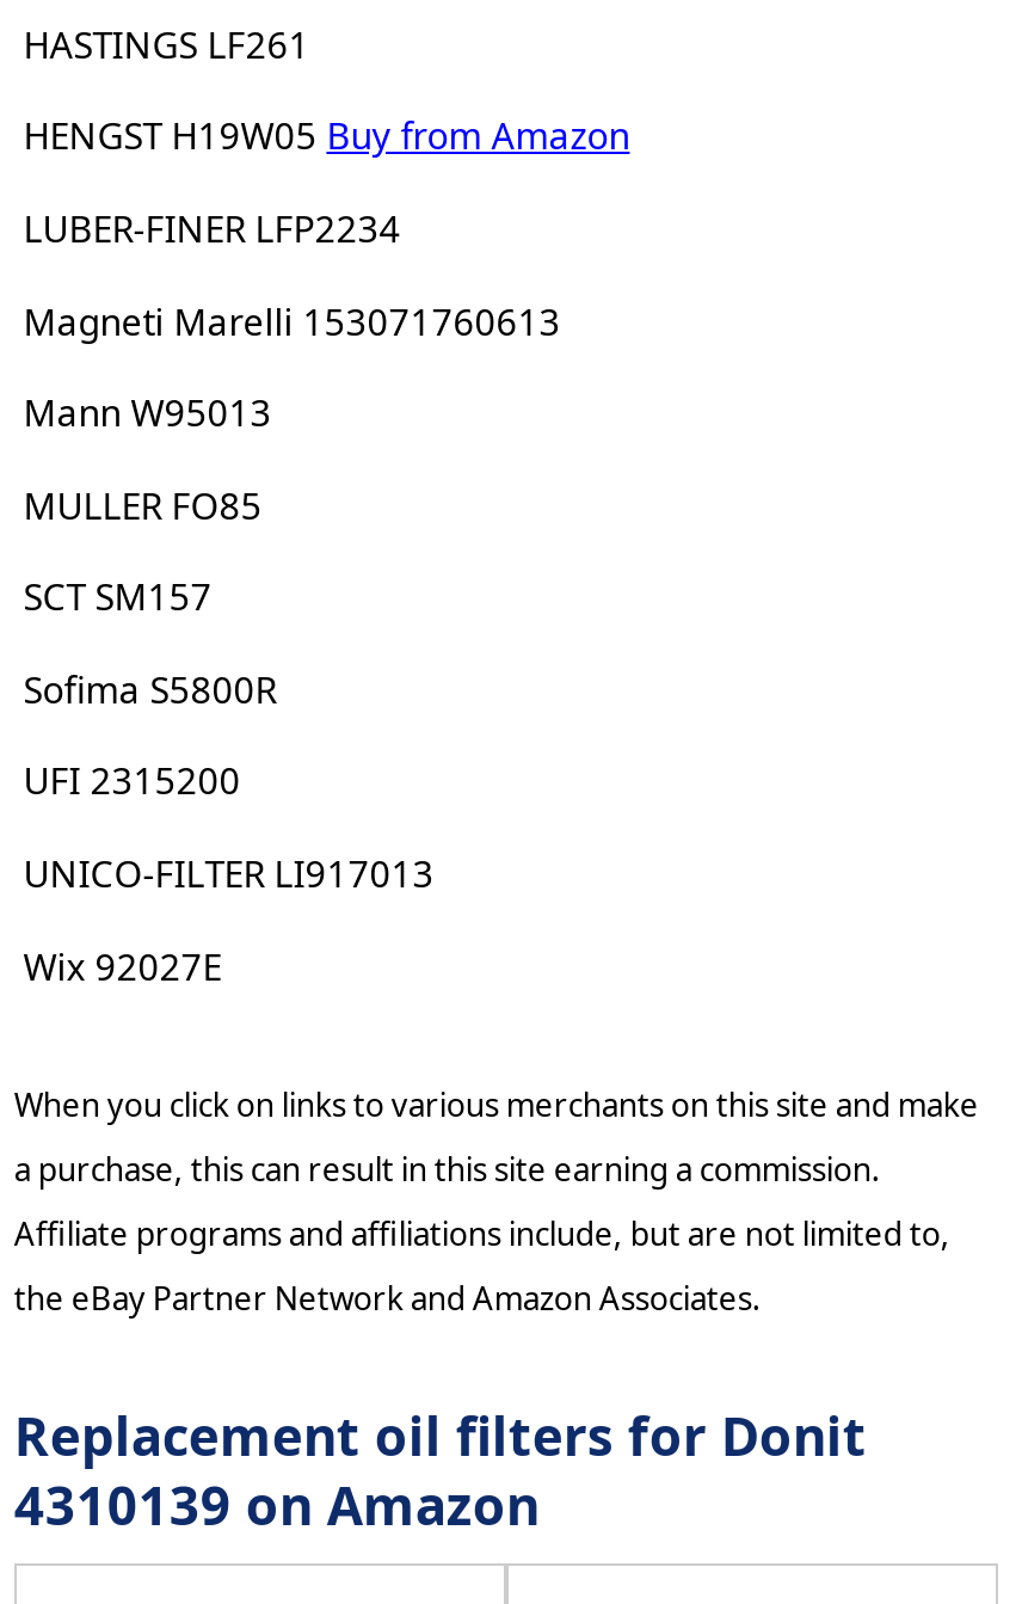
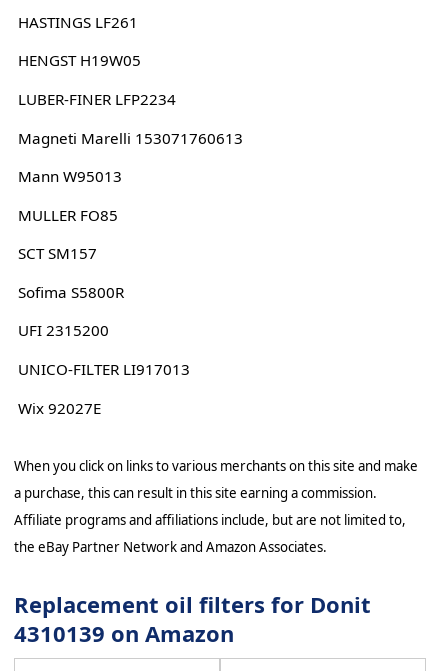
[23,112,630,160] HENGST H19W05 Buy from Amazon -> [18,50,141,70] HENGST H19W05

